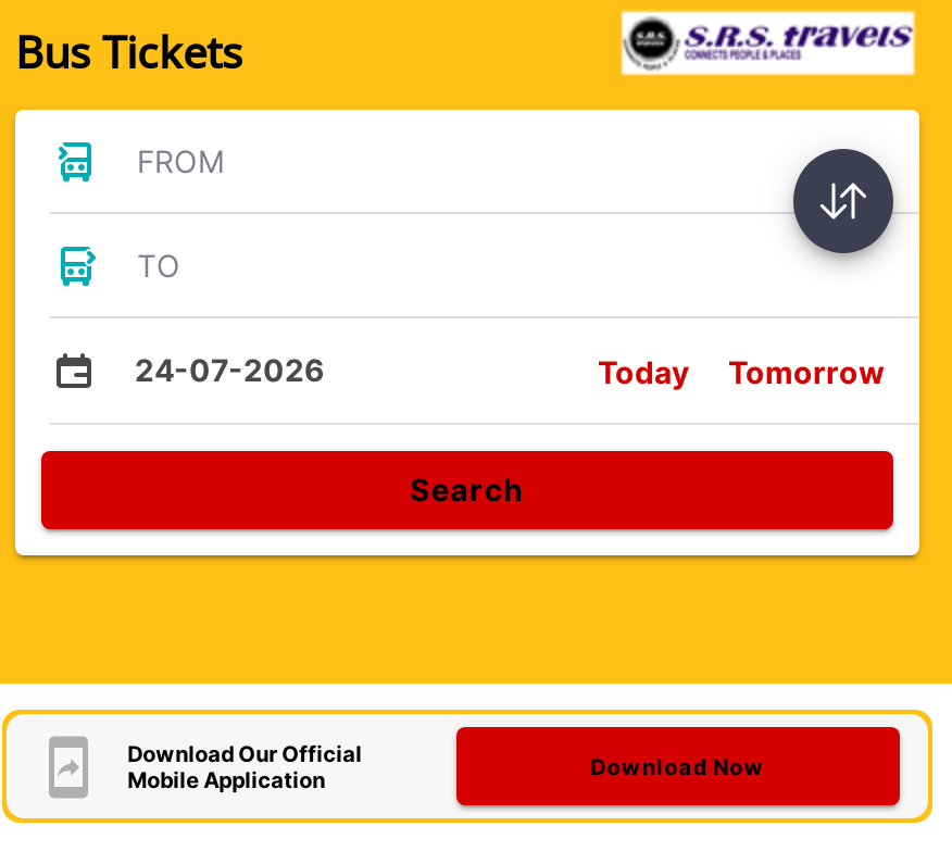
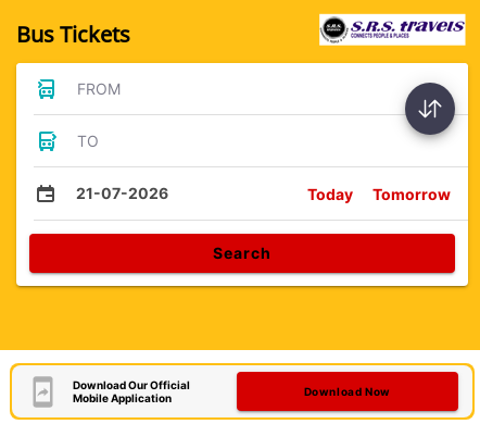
[135,351,324,388] 24-07-2026 -> [76,184,168,202] 21-07-2026

